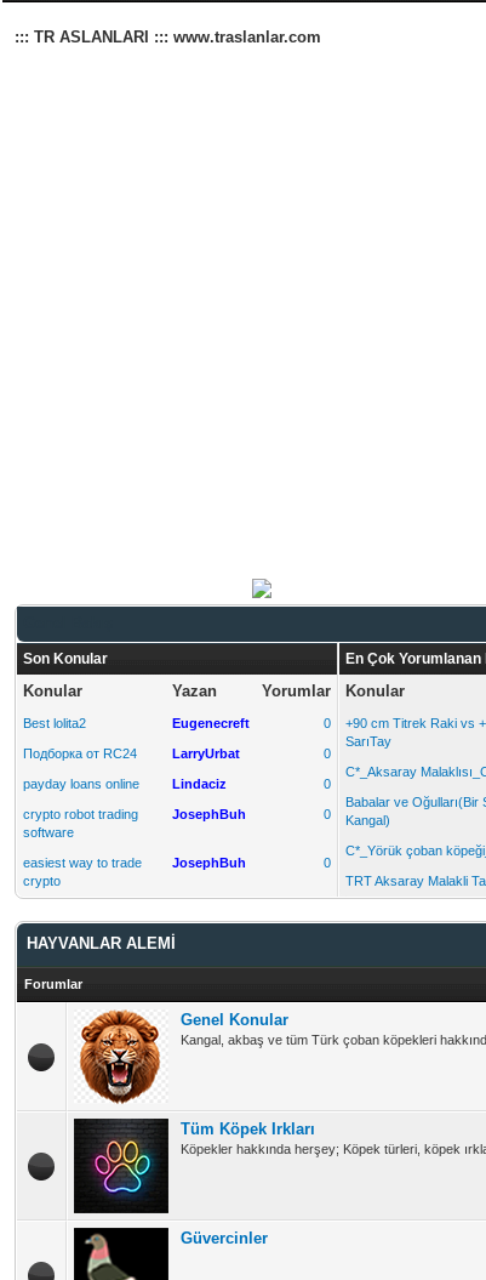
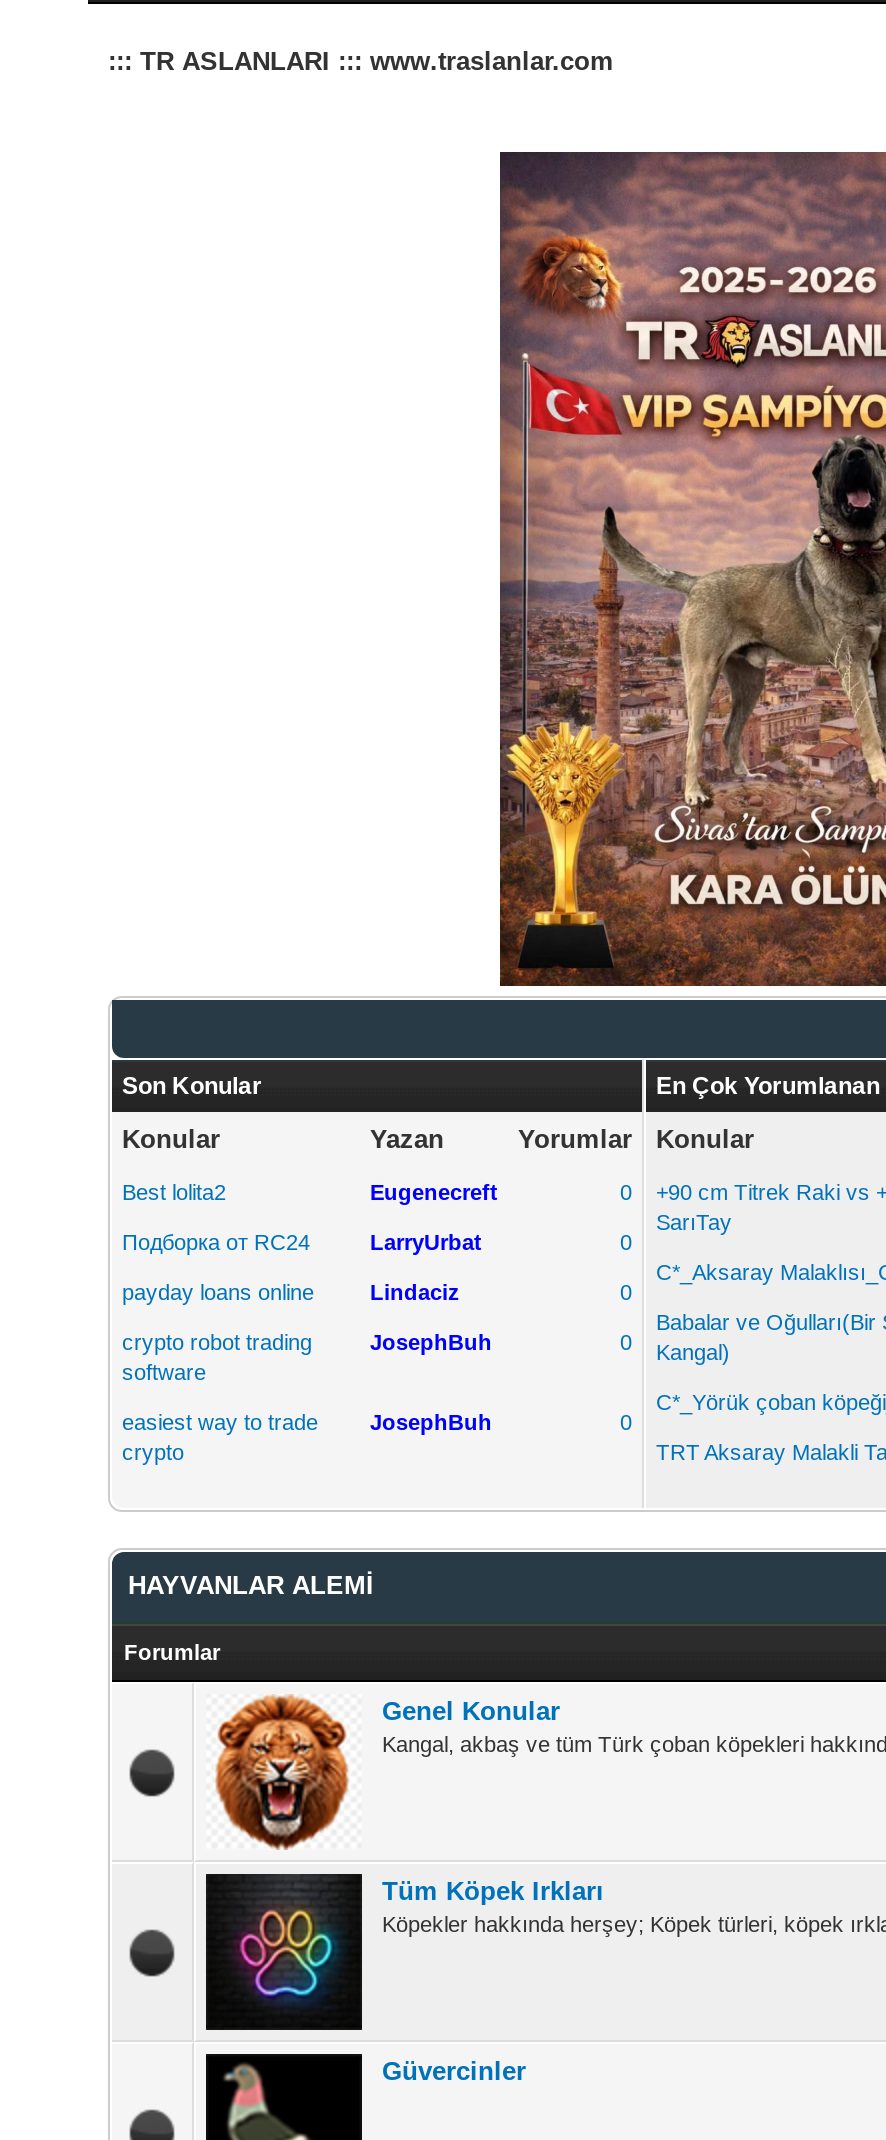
none -> [498,150,880,988] [image]

